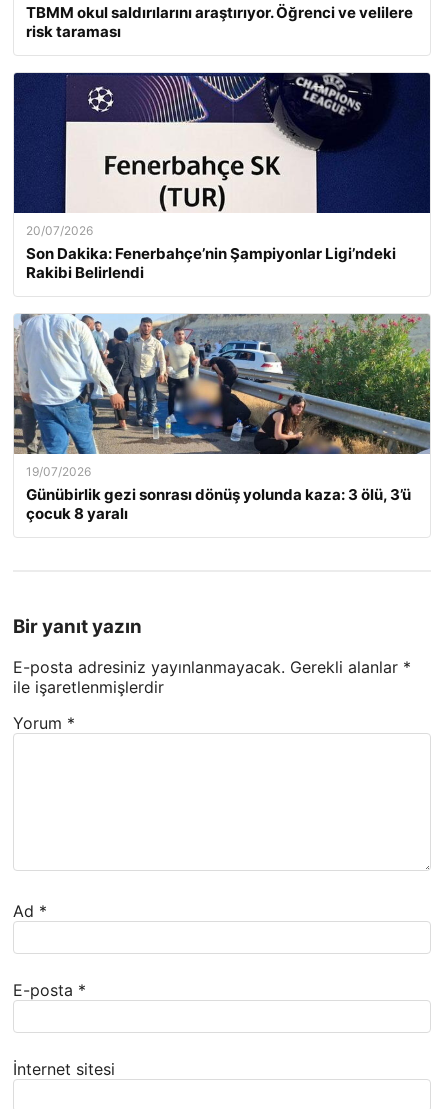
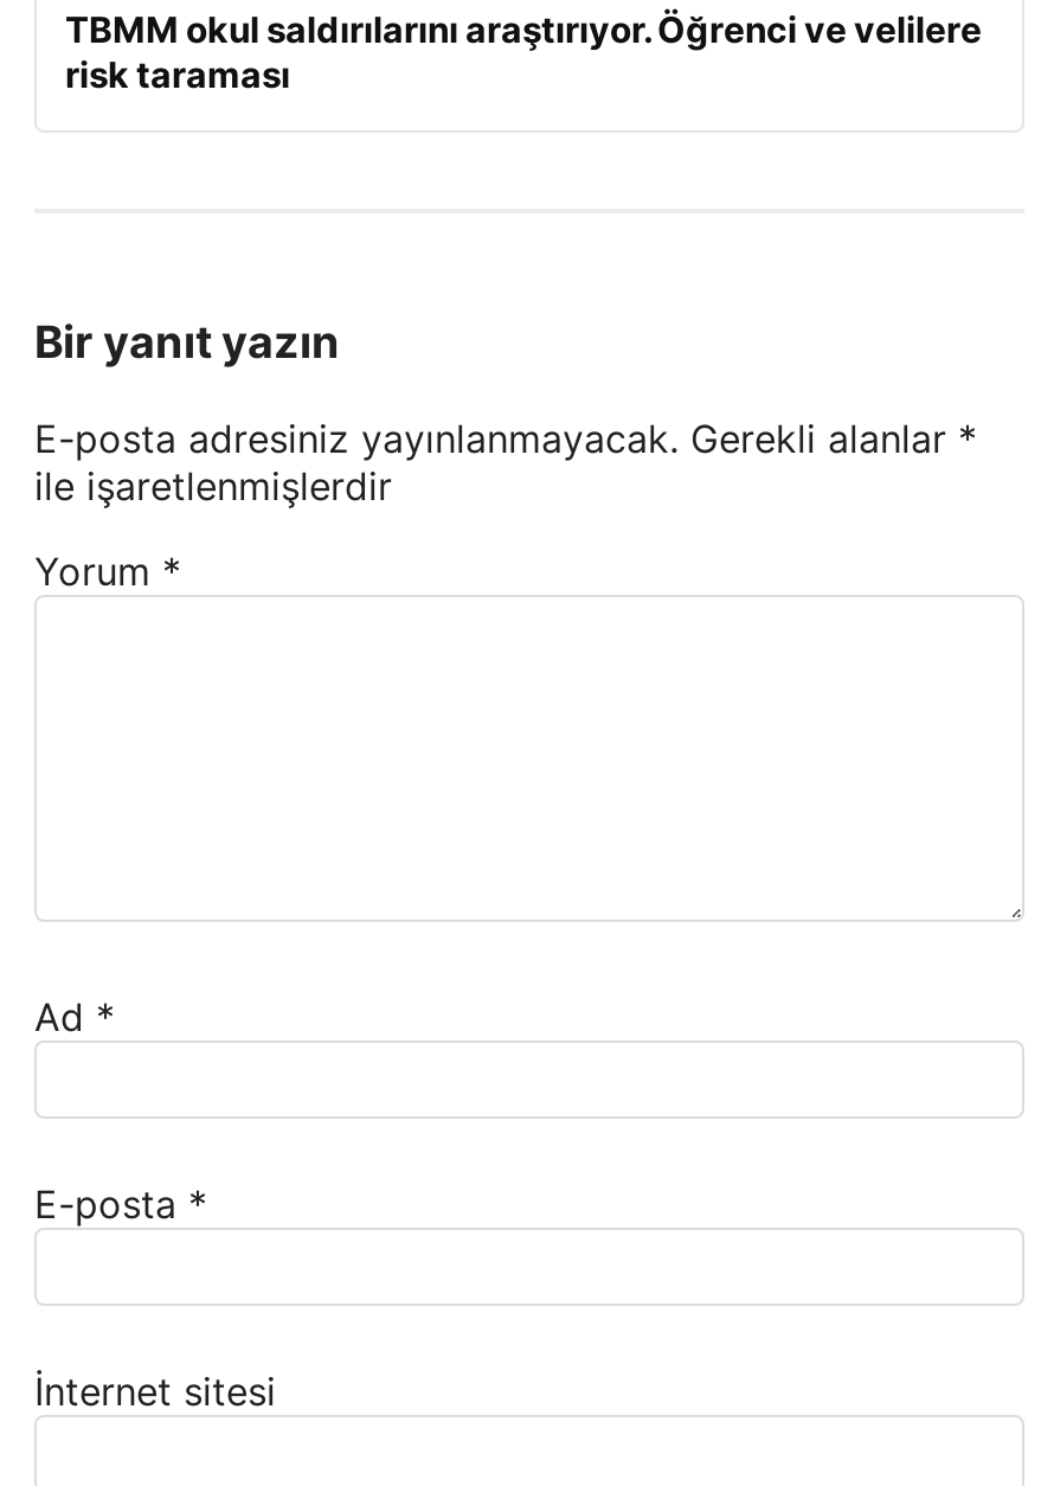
[13,72,431,282] [image] | 20/07/2026 | Son Dakika: Fenerbahçe’nin Şampiyonlar Ligi’ndeki | Rakibi Belirlendi -> none
[13,313,431,523] [image] | 19/07/2026 | Günübirlik gezi sonrası dönüş yolunda kaza: 3 ölü, 3’ü | çocuk 8 yaralı -> none

